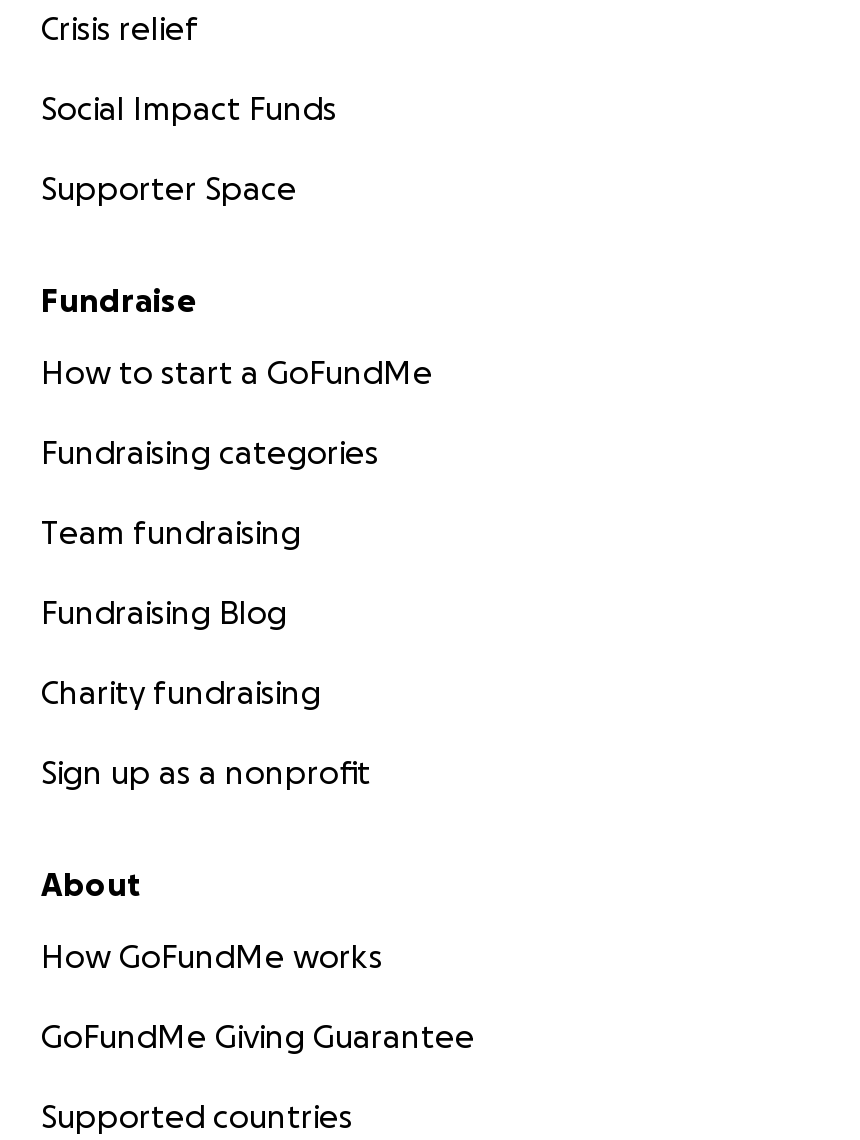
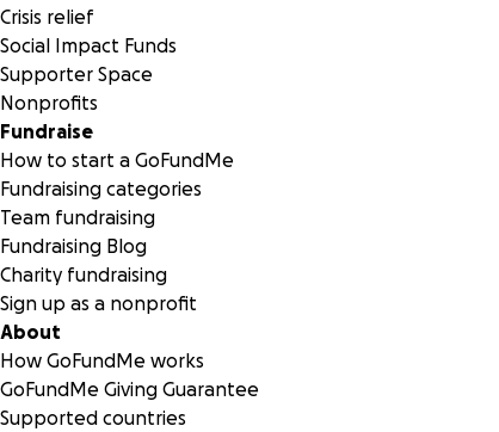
none -> [0,92,98,113] Nonprofits

